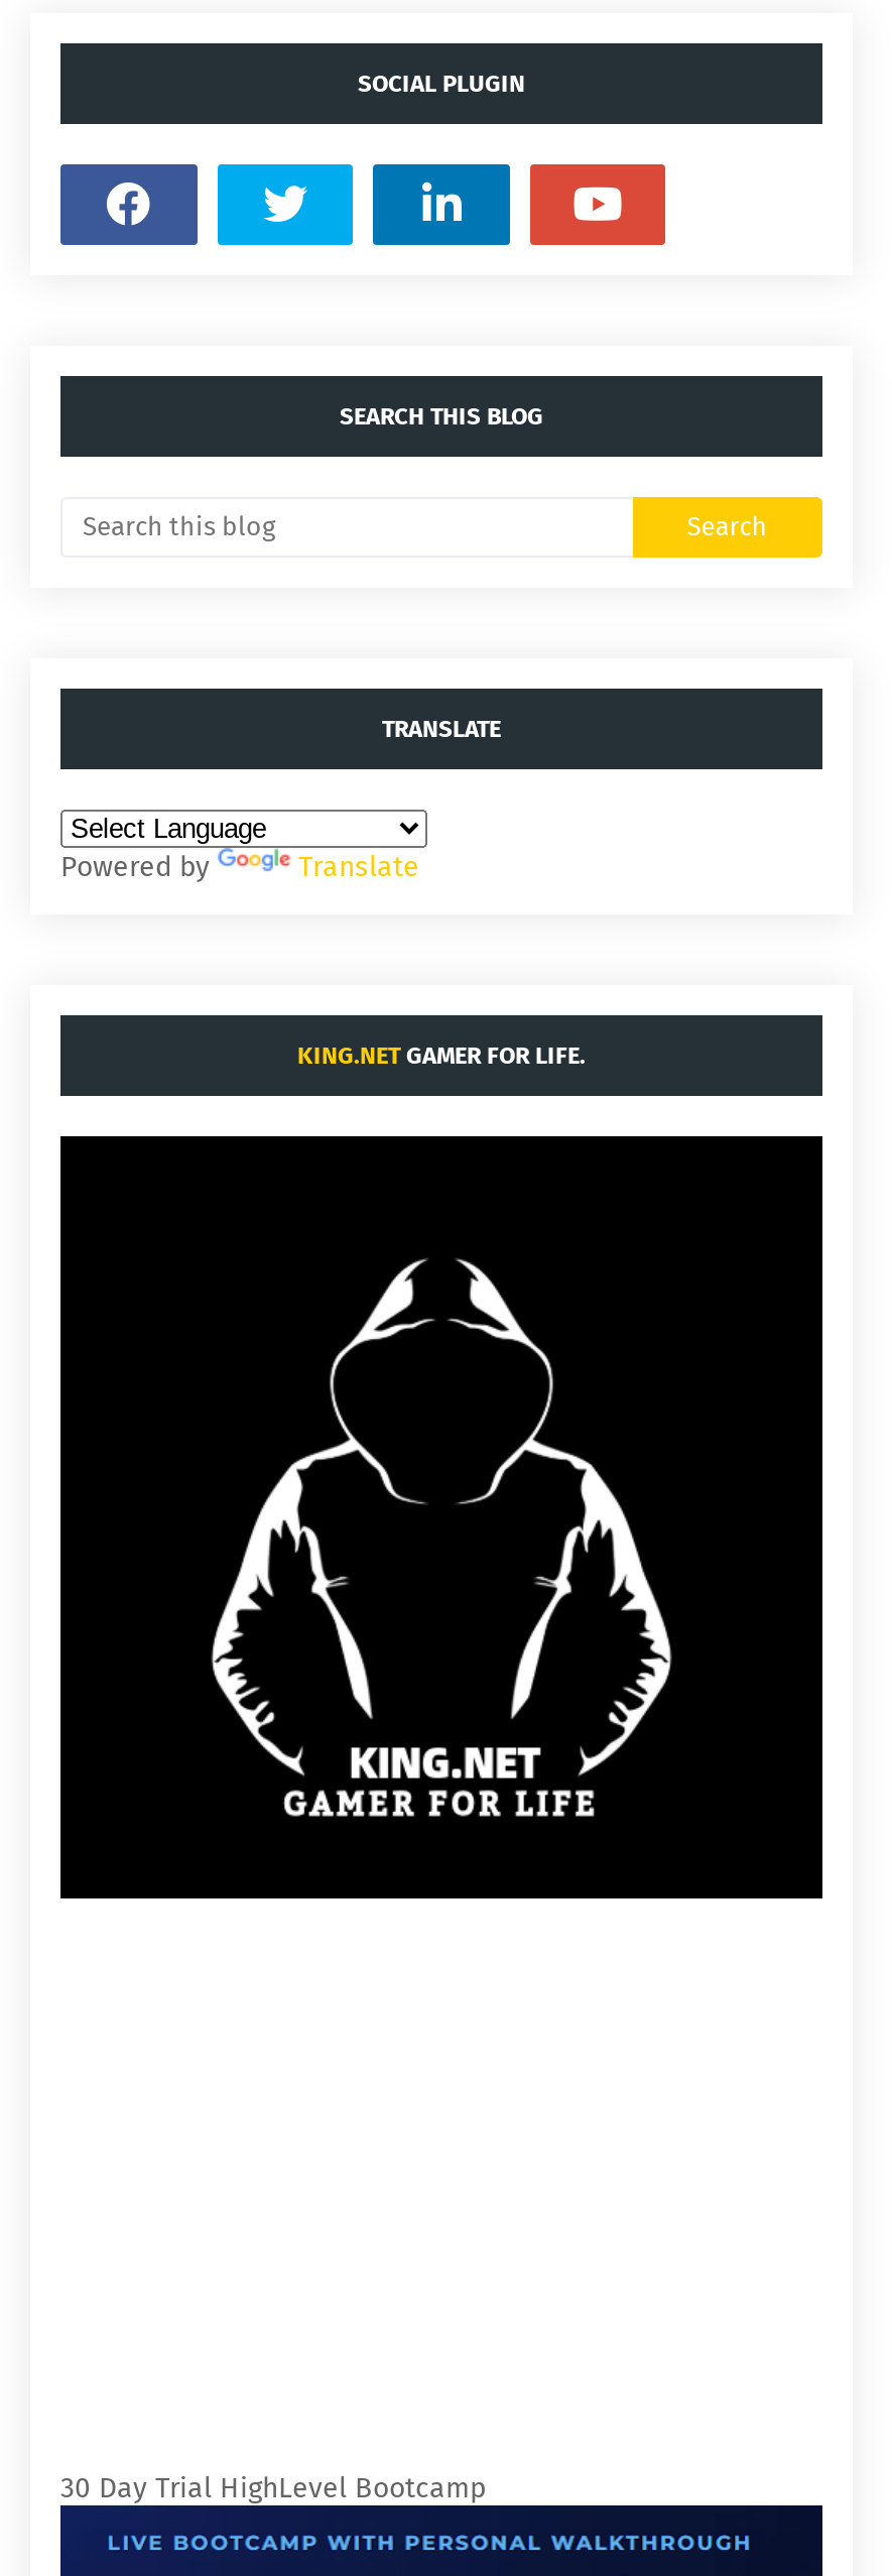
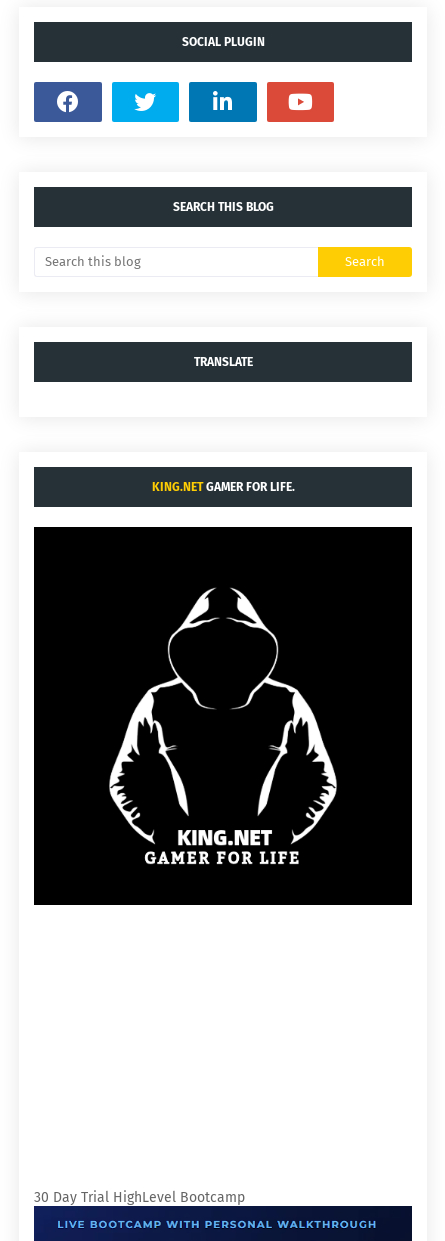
[60,851,419,885] Powered by | Translate -> none

